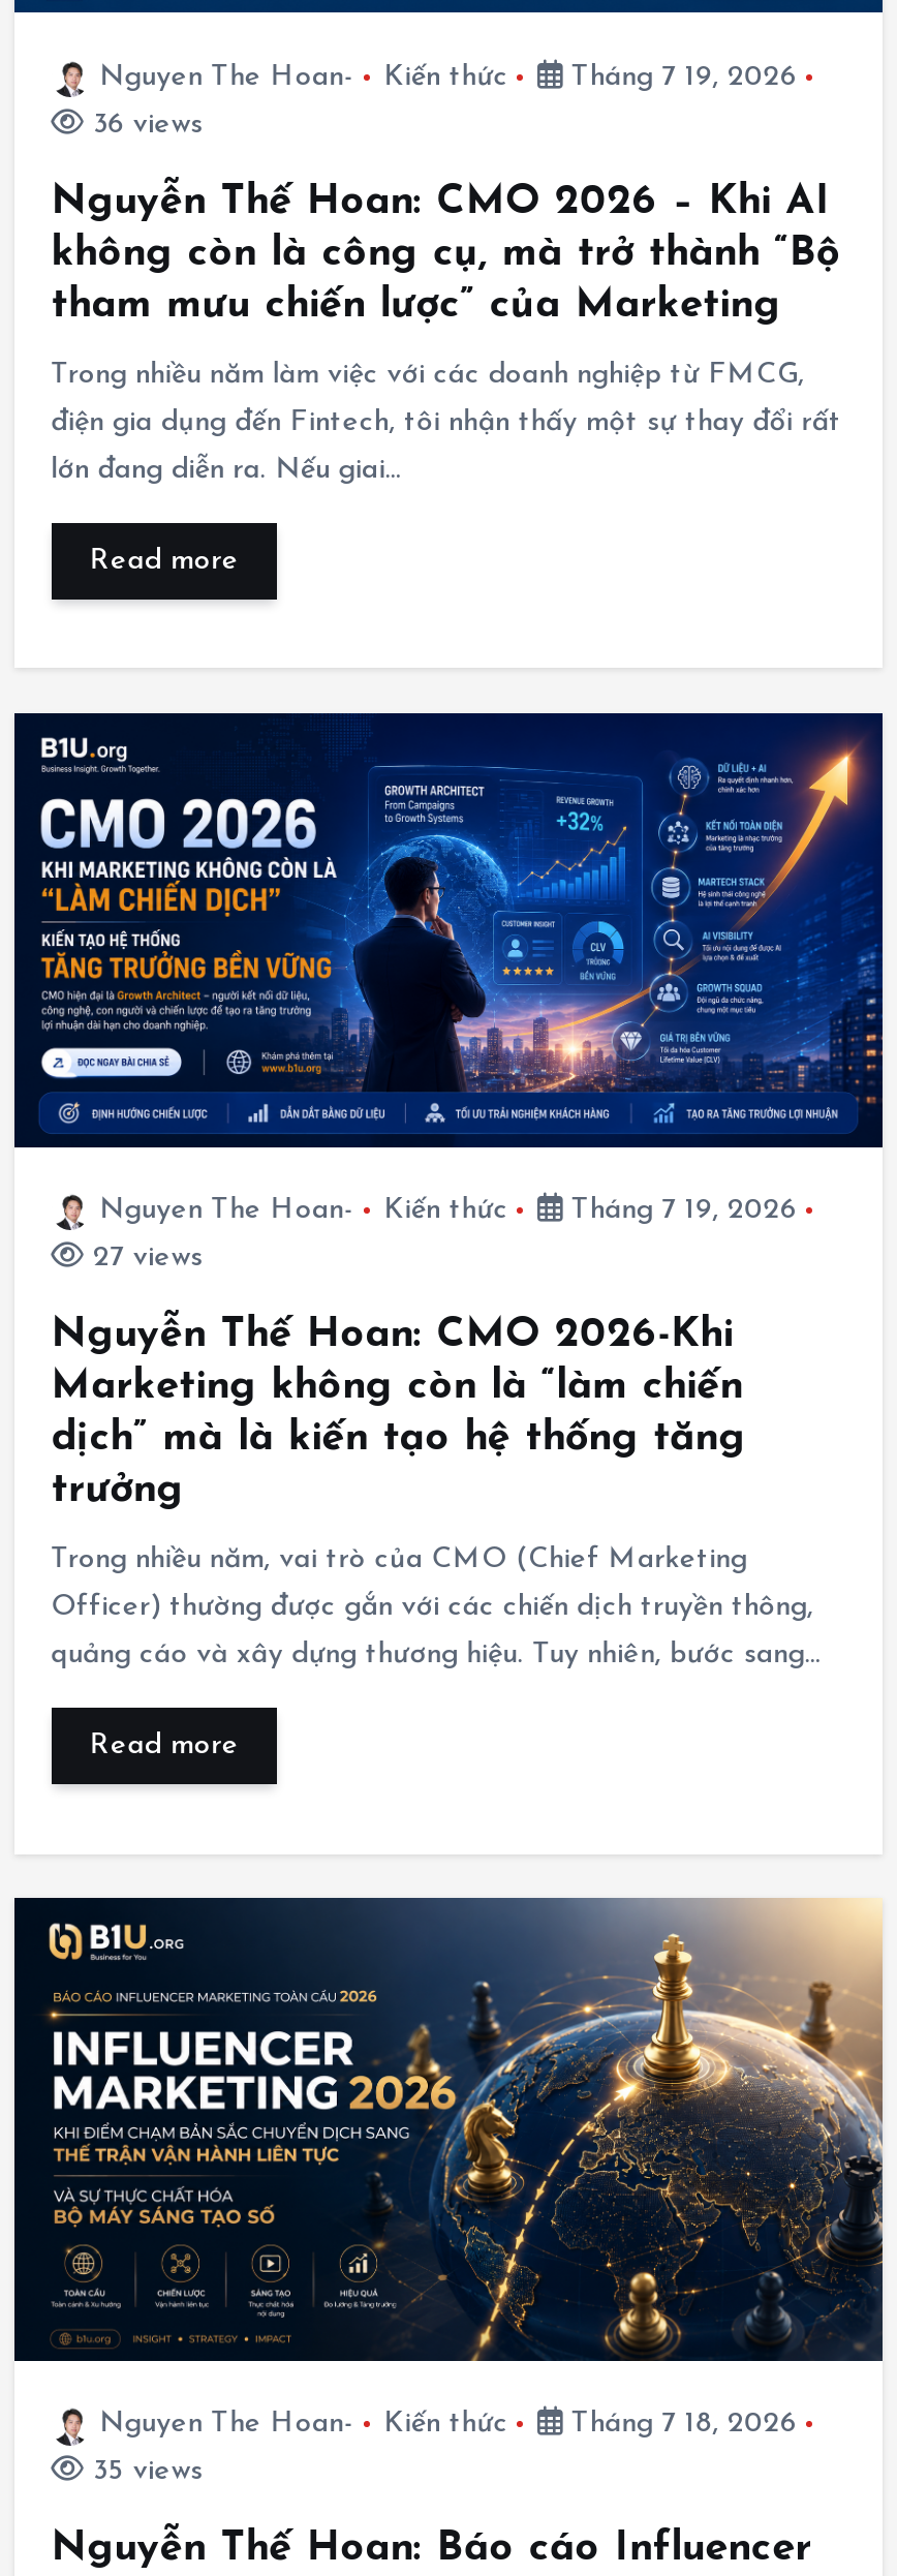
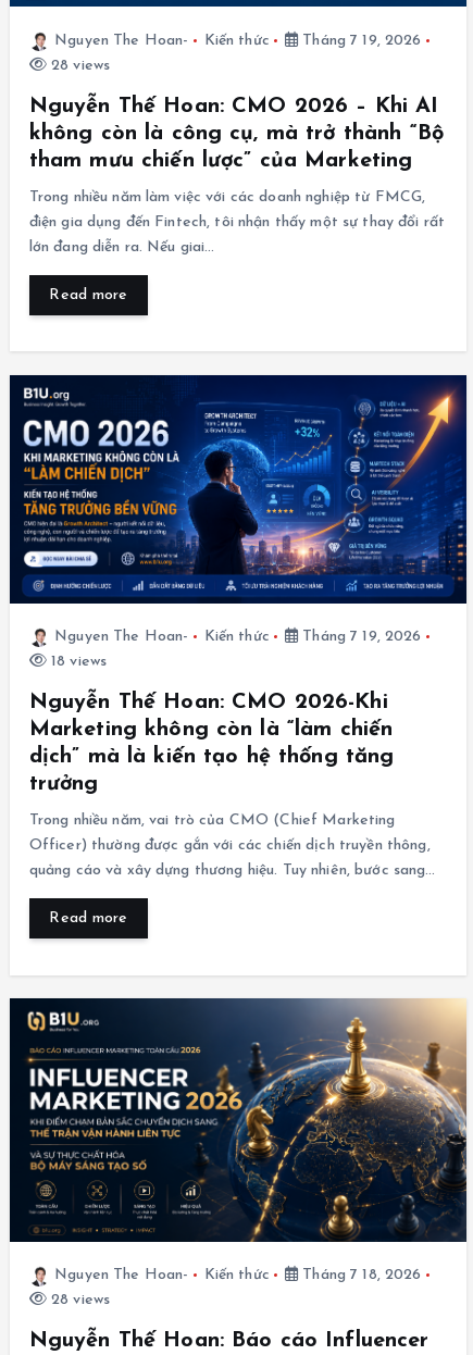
[84,109,203,140] 36 views -> [47,57,110,74] 28 views
[84,1242,203,1273] 27 views -> [47,653,107,670] 18 views
[84,2456,203,2487] 35 views -> [47,1292,110,1308] 28 views

